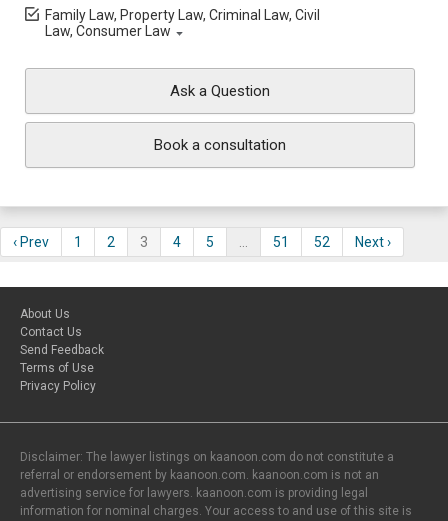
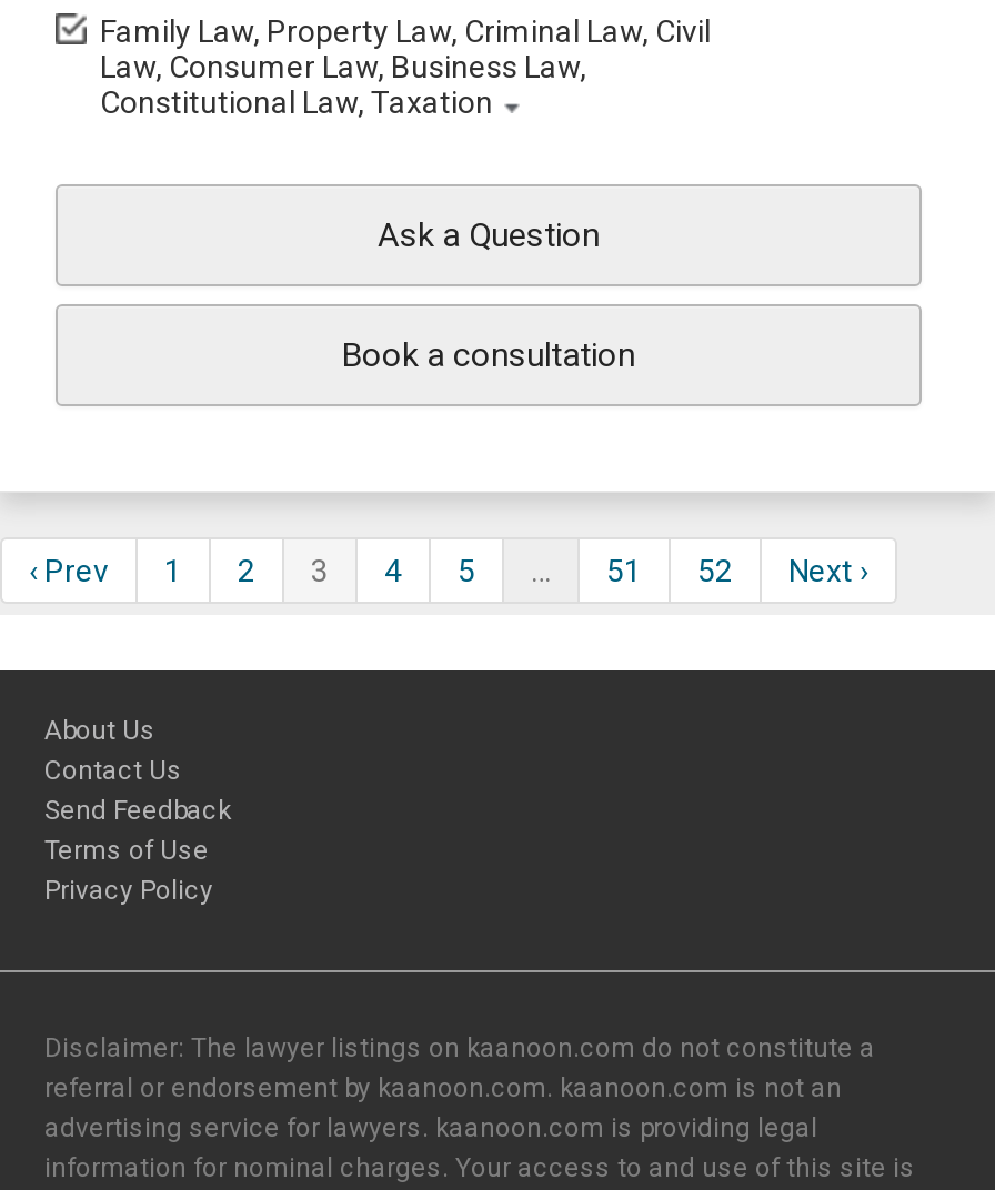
[45,23,171,39] Law, Consumer Law -> [100,49,586,120] Law, Consumer Law, Business Law, | Constitutional Law, Taxation

